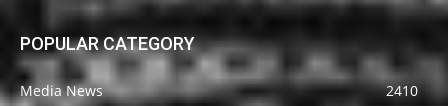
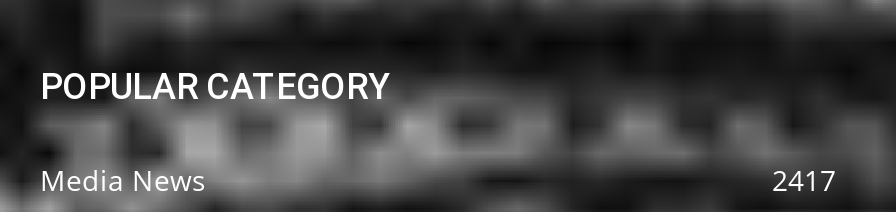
[386,81,418,100] 2410 -> [772,161,836,199] 2417

